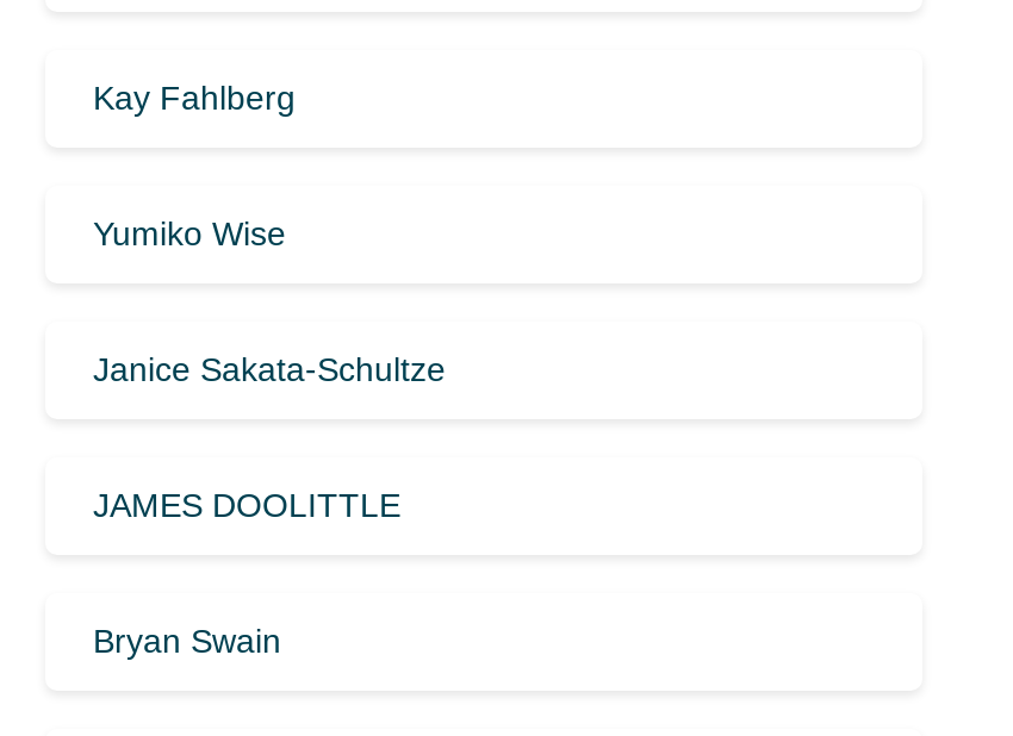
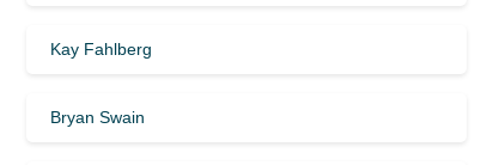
[93,214,286,252] Yumiko Wise -> none
[93,350,446,388] Janice Sakata-Schultze -> none
[93,485,400,524] JAMES DOOLITTLE -> none

